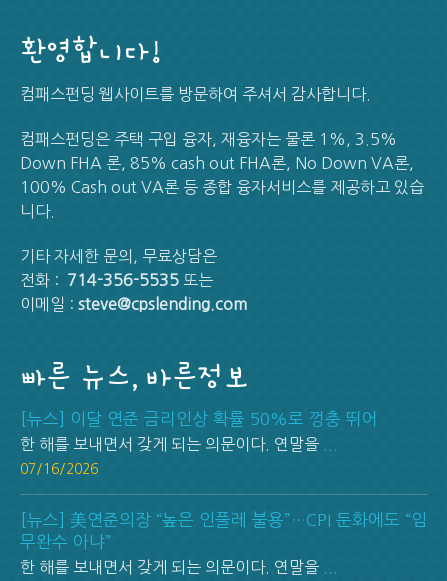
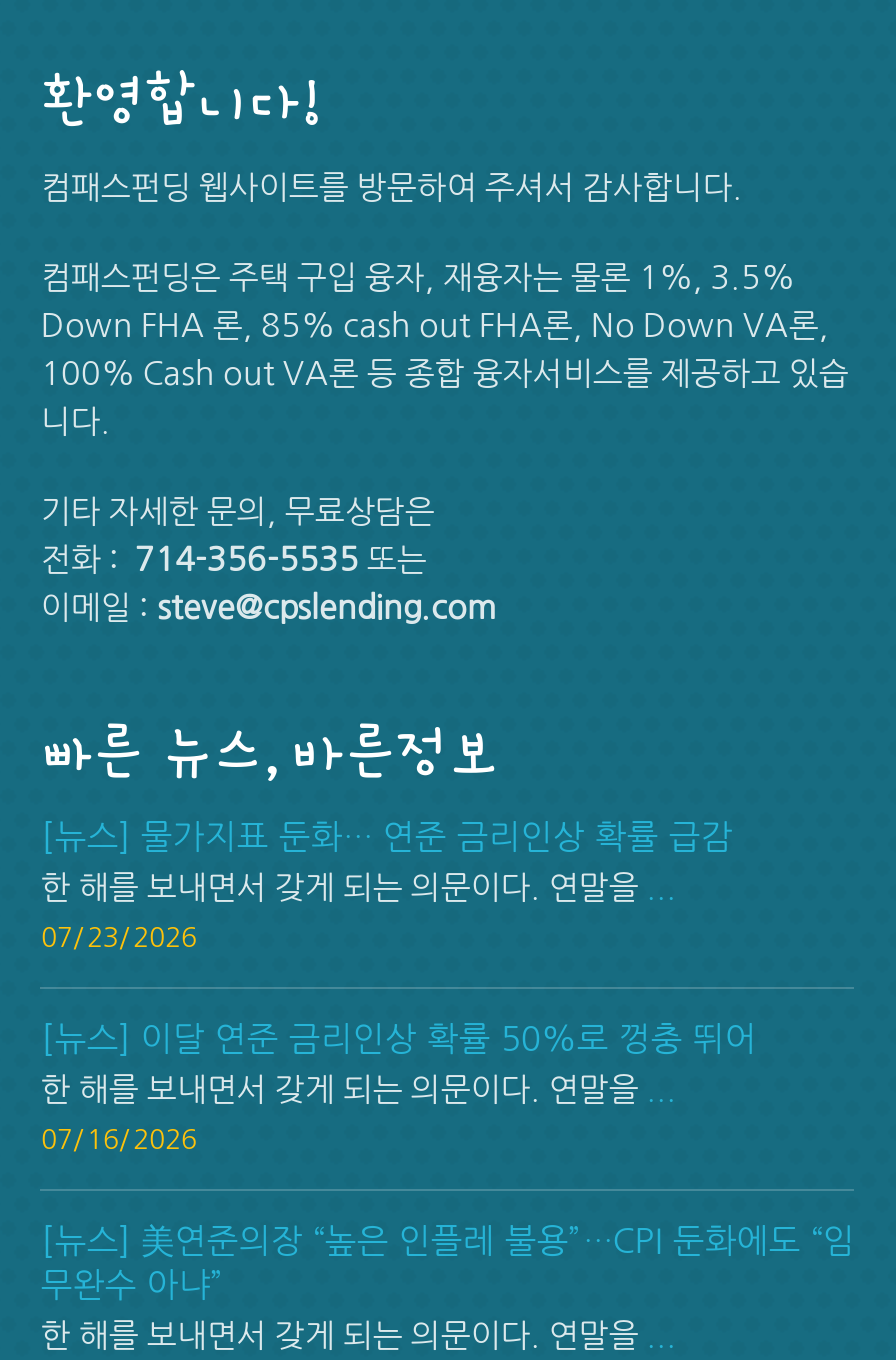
none -> [41,822,733,952] [뉴스] 물가지표 둔화… 연준 금리인상 확률 급감 | 한 해를 보내면서 갖게 되는 의문이다. 연말을... | 07/23/2026

